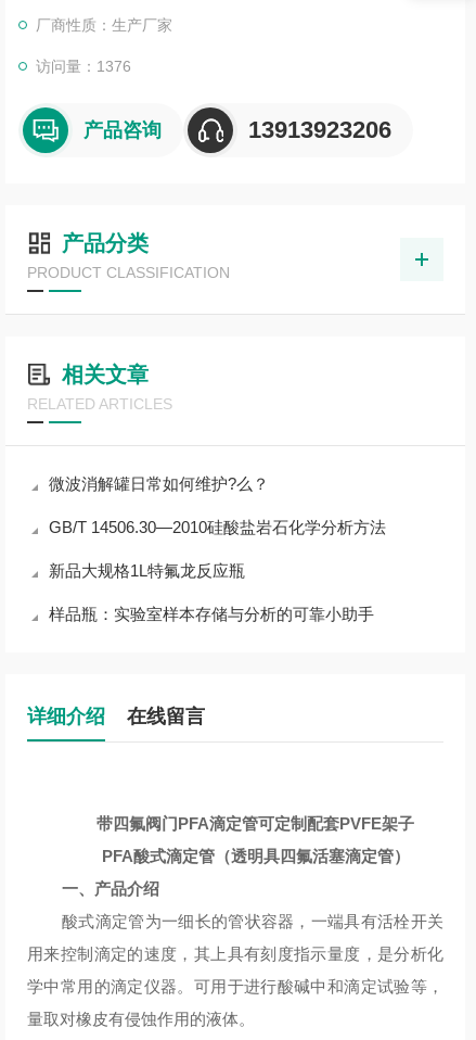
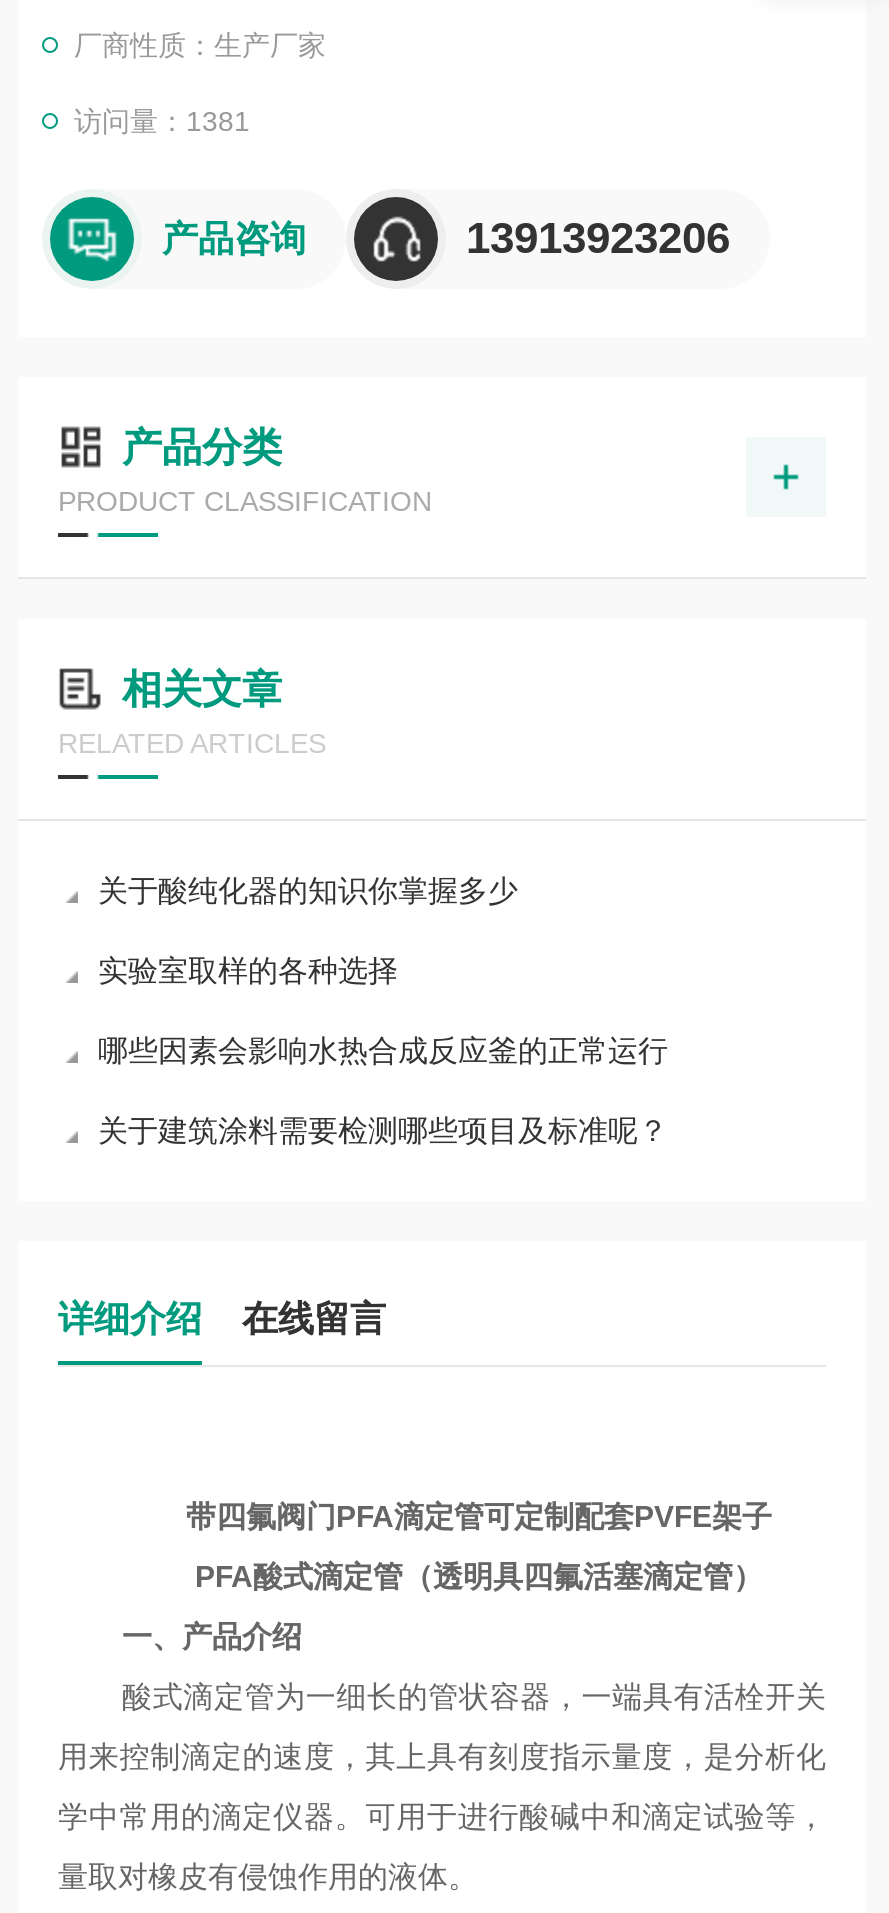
[36,58,131,75] 访问量：1376 -> [74,105,250,137] 访问量：1381
[49,474,269,493] 微波消解罐日常如何维护?么？ -> [98,873,518,907] 关于酸纯化器的知识你掌握多少
[49,518,386,536] GB/T 14506.30—2010硅酸盐岩石化学分析方法 -> [98,953,398,987] 实验室取样的各种选择
[49,561,245,580] 新品大规格1L特氟龙反应瓶 -> [98,1033,668,1067] 哪些因素会影响水热合成反应釜的正常运行
[49,605,374,623] 样品瓶：实验室样本存储与分析的可靠小助手 -> [98,1113,668,1147] 关于建筑涂料需要检测哪些项目及标准呢？

